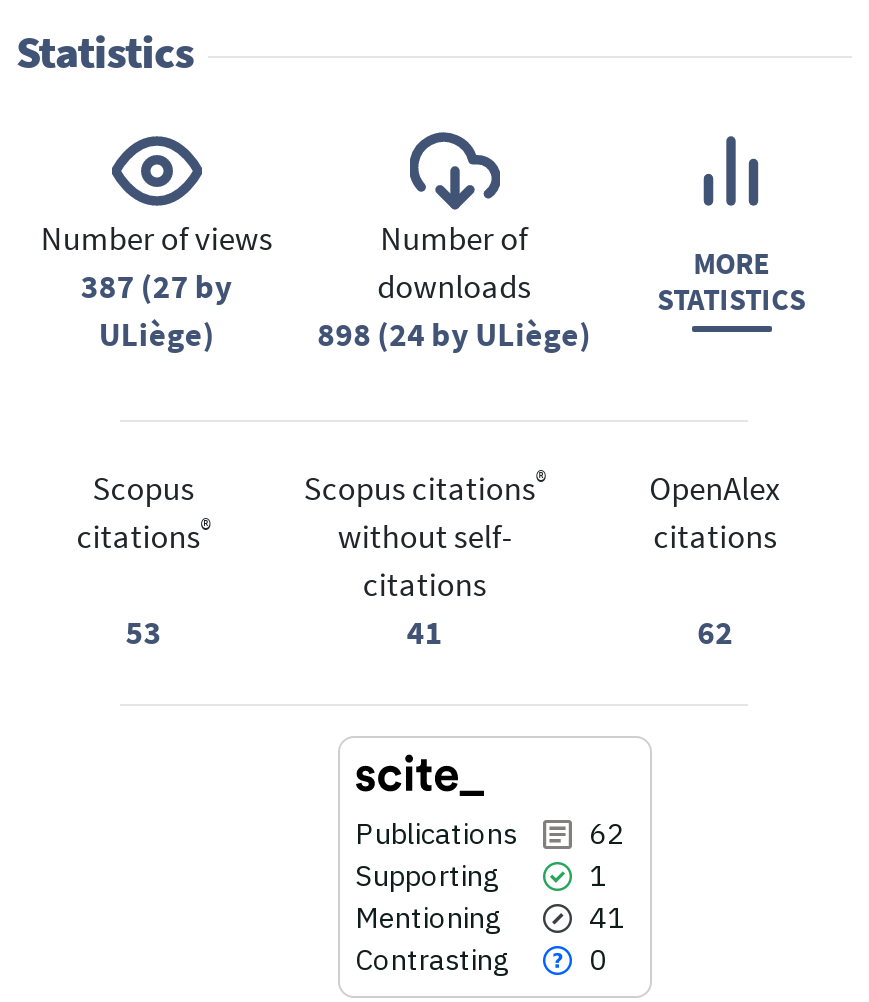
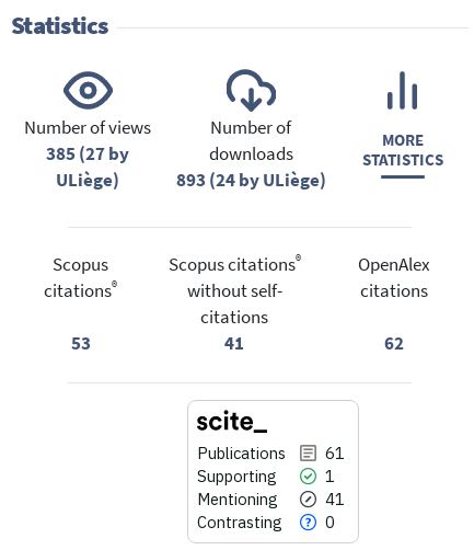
[81,266,233,308] 387 (27 by -> [46,142,130,165] 385 (27 by
[317,314,591,356] 898 (24 by ULiège) -> [176,169,326,192] 893 (24 by ULiège)
[355,813,625,851] Publications 62 -> [196,442,344,463] Publications 61

